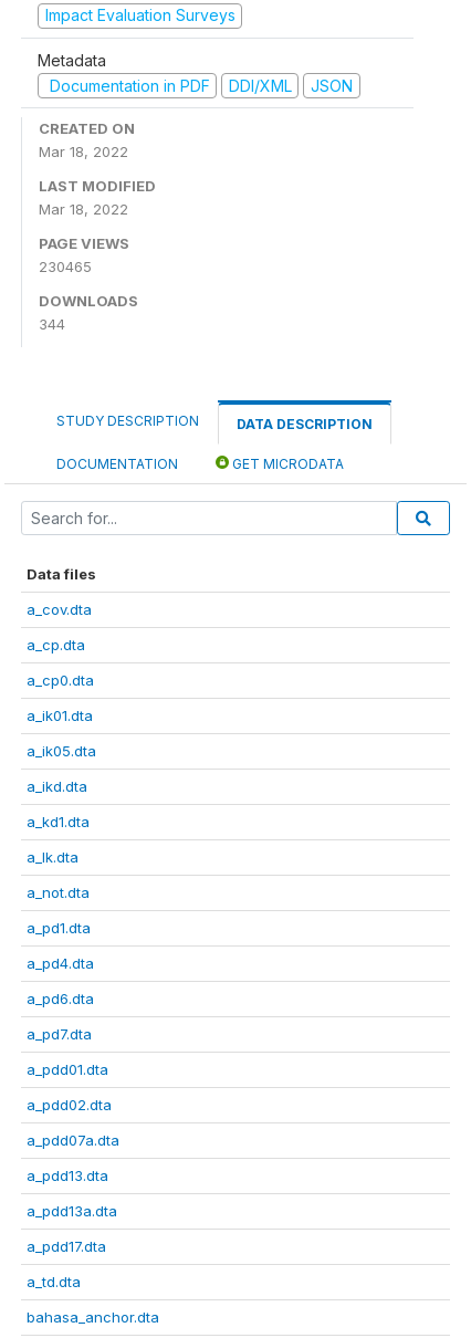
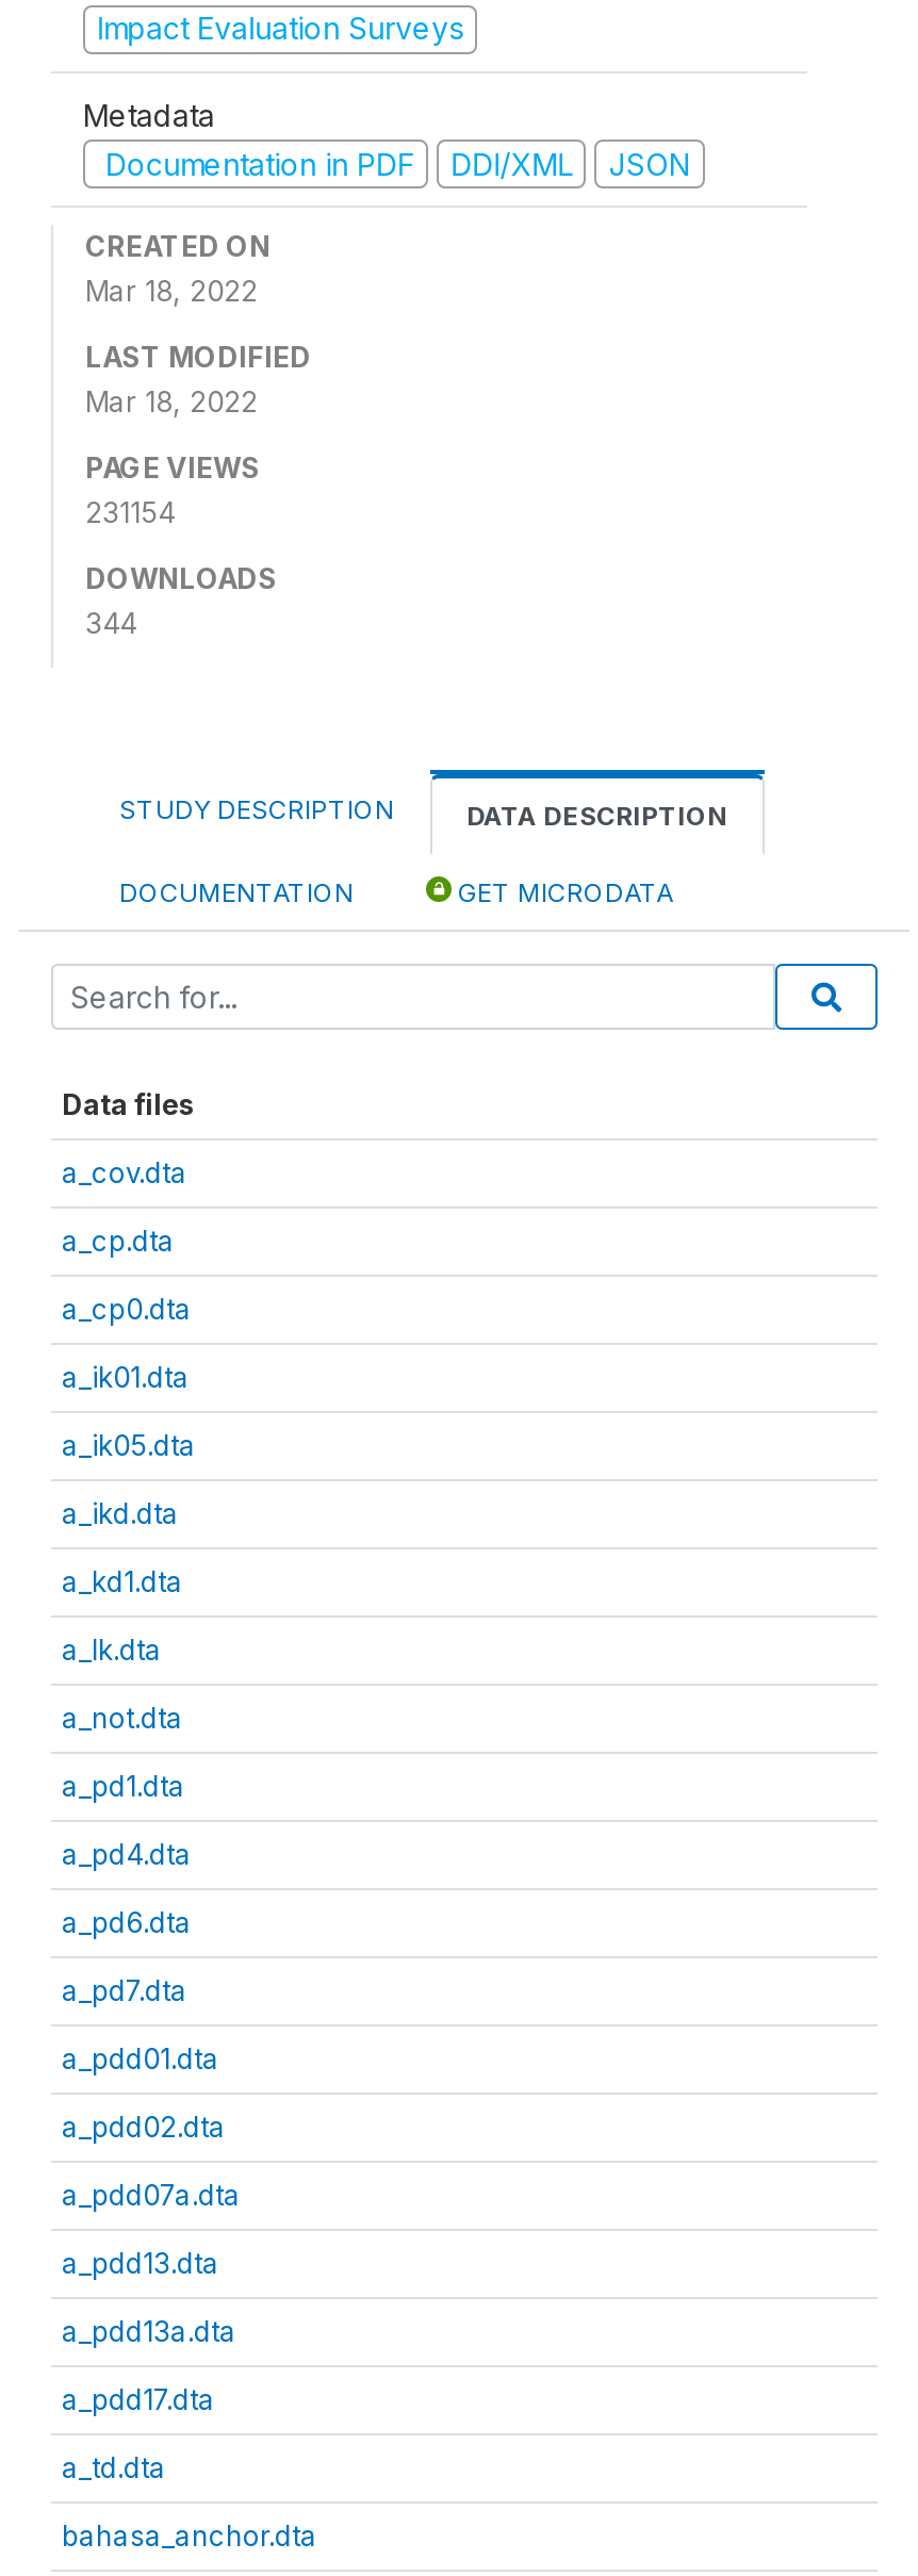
[39,258,92,275] 230465 -> [85,495,175,529] 231154

